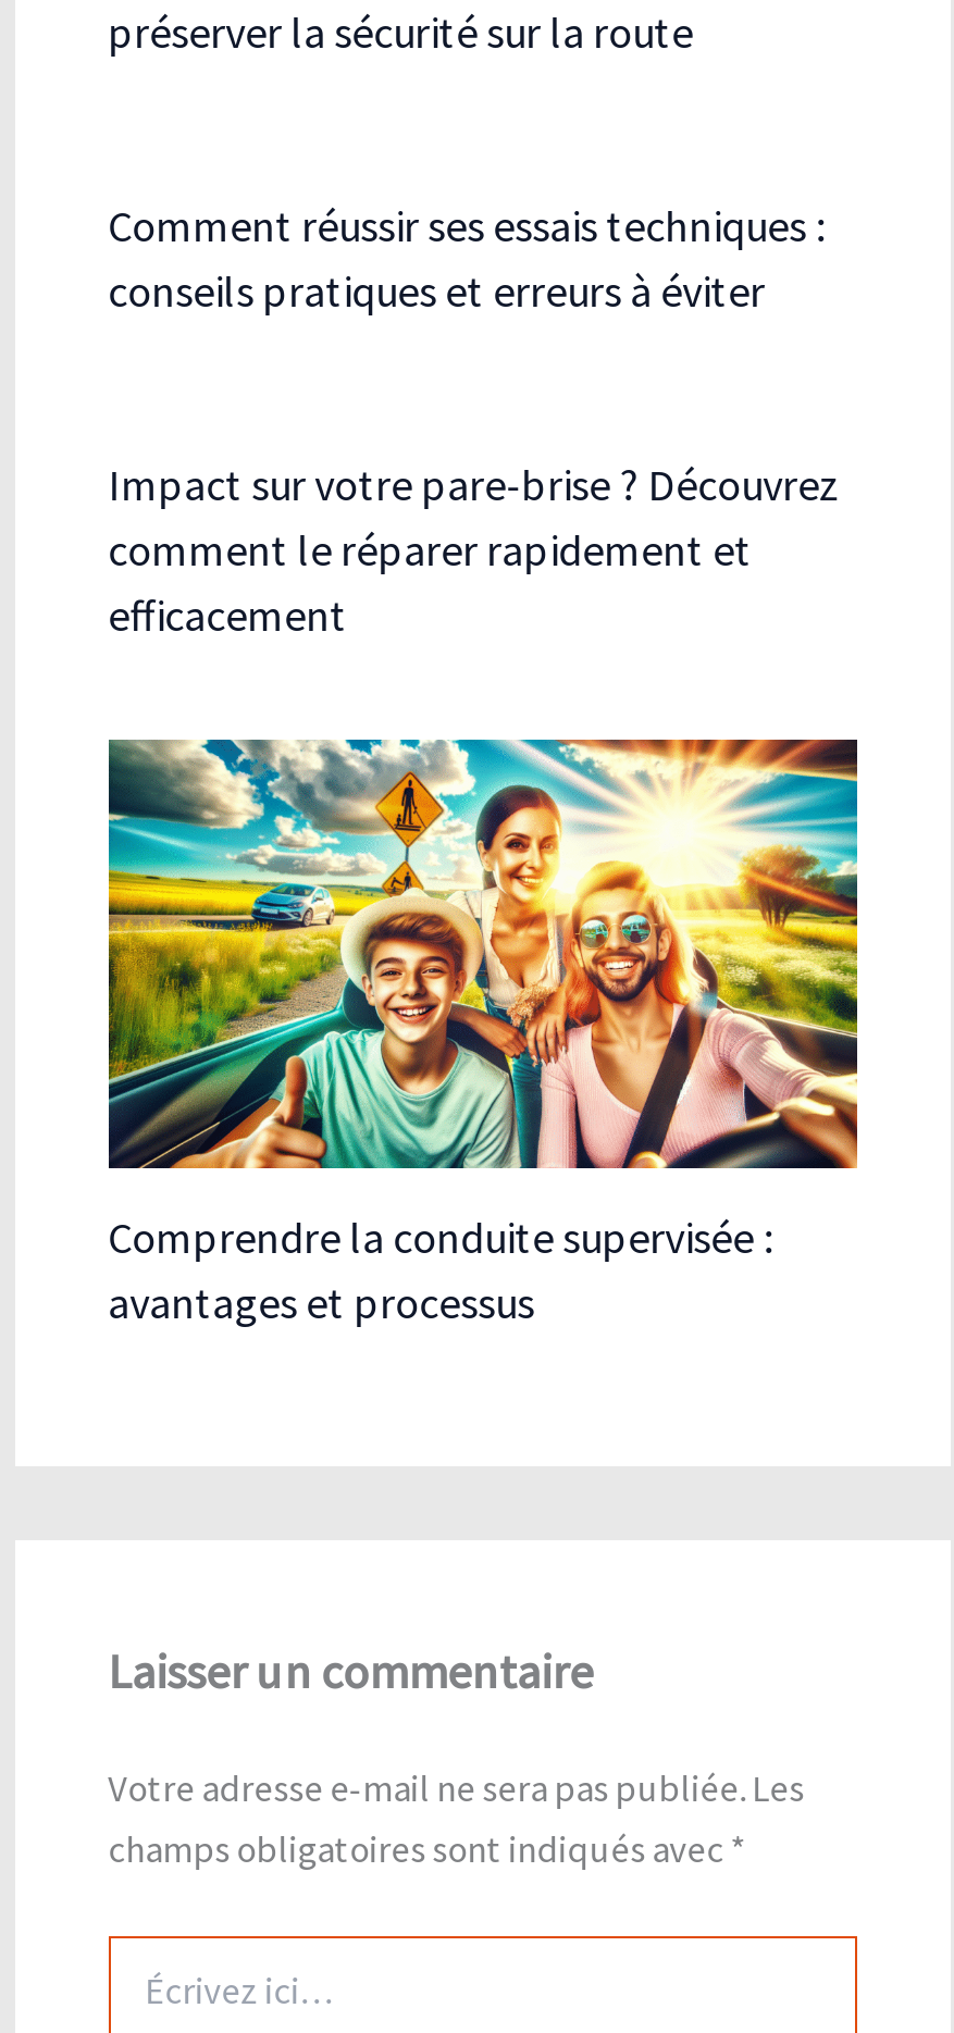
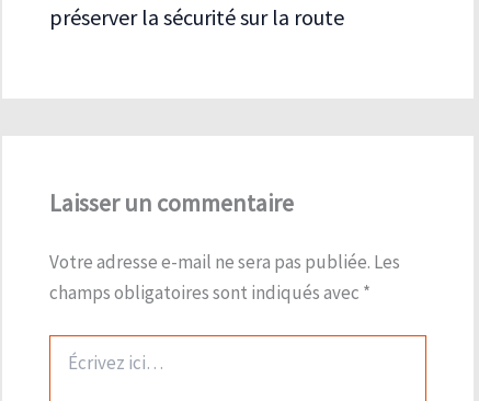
[108,199,824,319] Comment réussir ses essais techniques : | conseils pratiques et erreurs à éviter -> none
[108,458,839,643] Impact sur votre pare-brise ? Découvrez | comment le réparer rapidement et | efficacement -> none
[107,737,859,1330] [image] | Comprendre la conduite supervisée : | avantages et processus -> none

